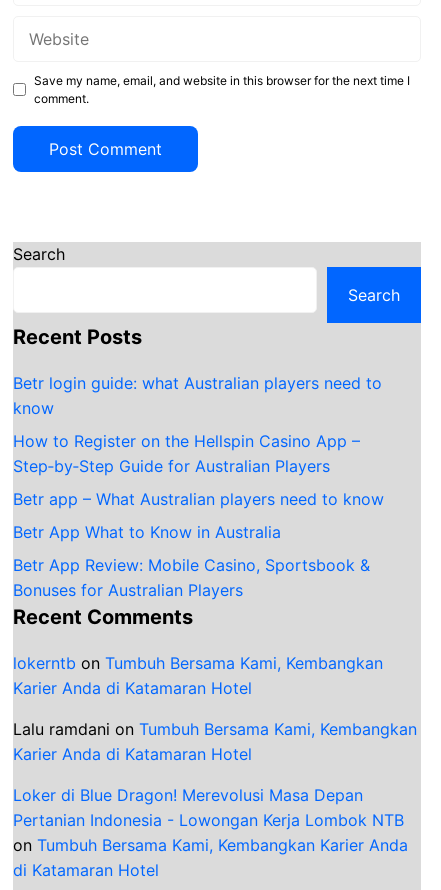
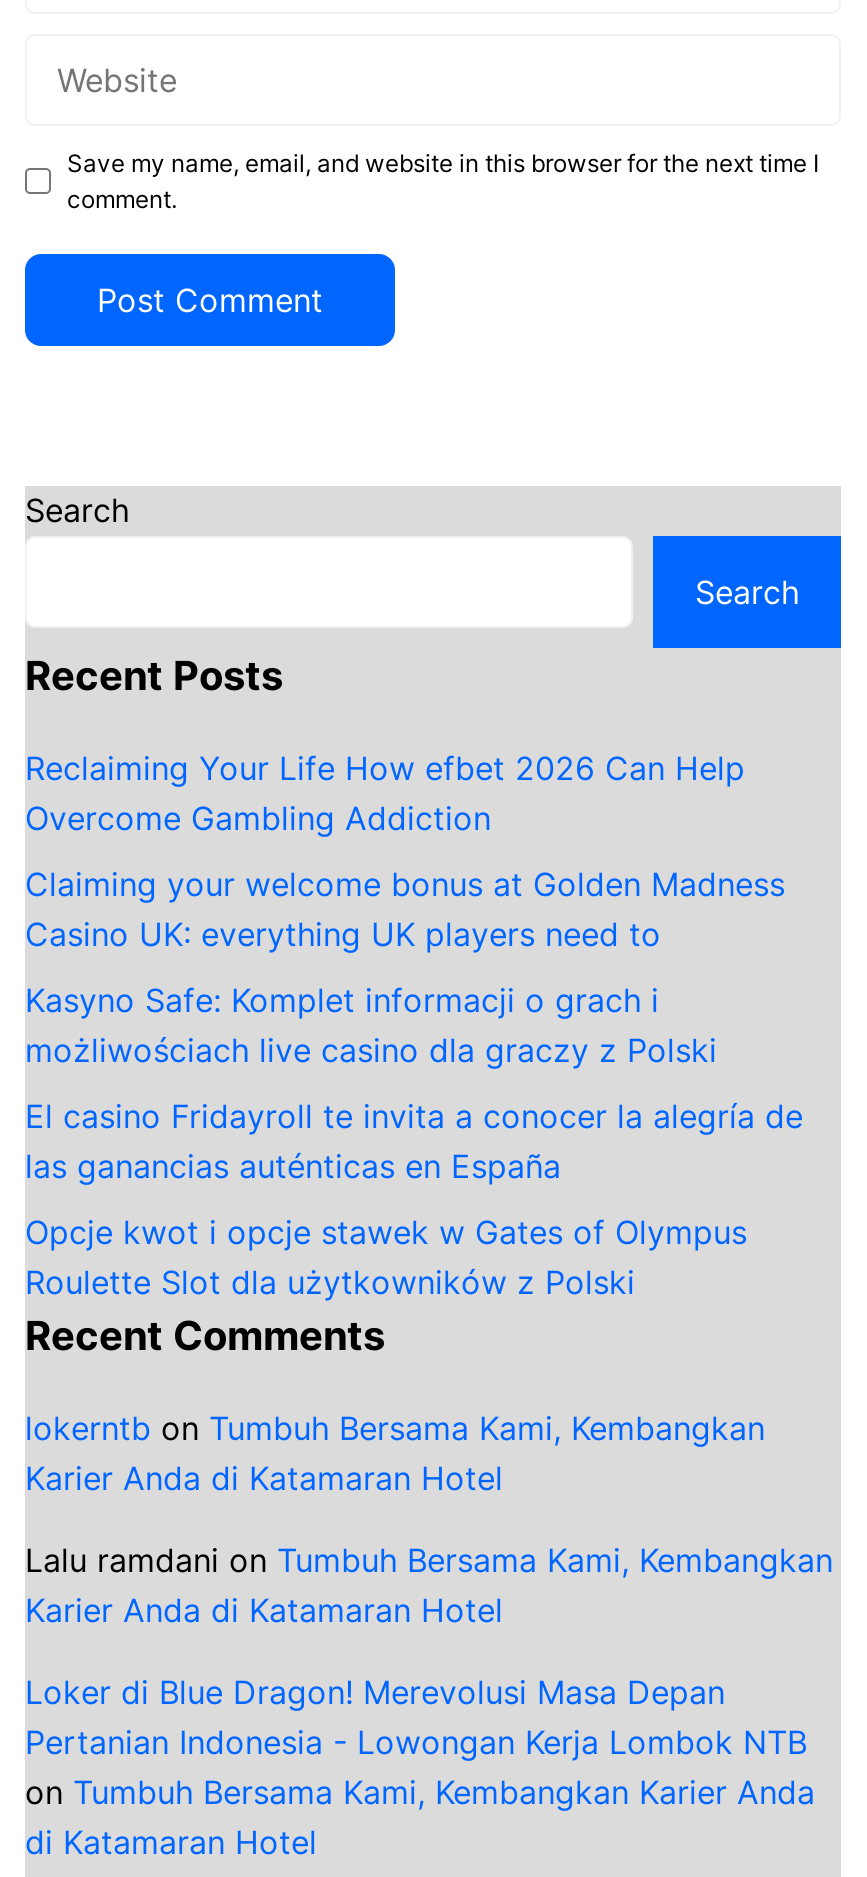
[13,372,382,417] Betr login guide: what Australian players need to | know -> [25,747,745,837] Reclaiming Your Life How efbet 2026 Can Help | Overcome Gambling Addiction
[13,430,360,475] How to Register on the Hellspin Casino App – | Step‑by‑Step Guide for Australian Players -> [25,863,785,953] Claiming your welcome bonus at Golden Madness | Casino UK: everything UK players need to
[13,488,384,508] Betr app – What Australian players need to know -> [25,979,717,1069] Kasyno Safe: Komplet informacji o grach i | możliwościach live casino dla graczy z Polski
[13,521,281,541] Betr App What to Know in Australia -> [25,1095,803,1185] El casino Fridayroll te invita a conocer la alegría de | las ganancias auténticas en España
[13,554,370,599] Betr App Review: Mobile Casino, Sportsbook & | Bonuses for Australian Players -> [25,1211,747,1301] Opcje kwot i opcje stawek w Gates of Olympus | Roulette Slot dla użytkowników z Polski

